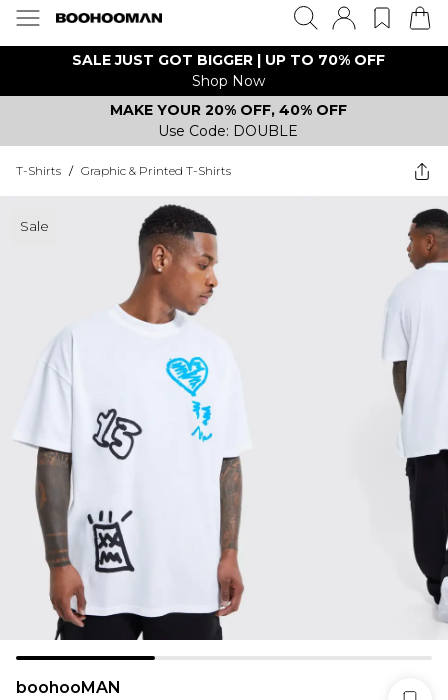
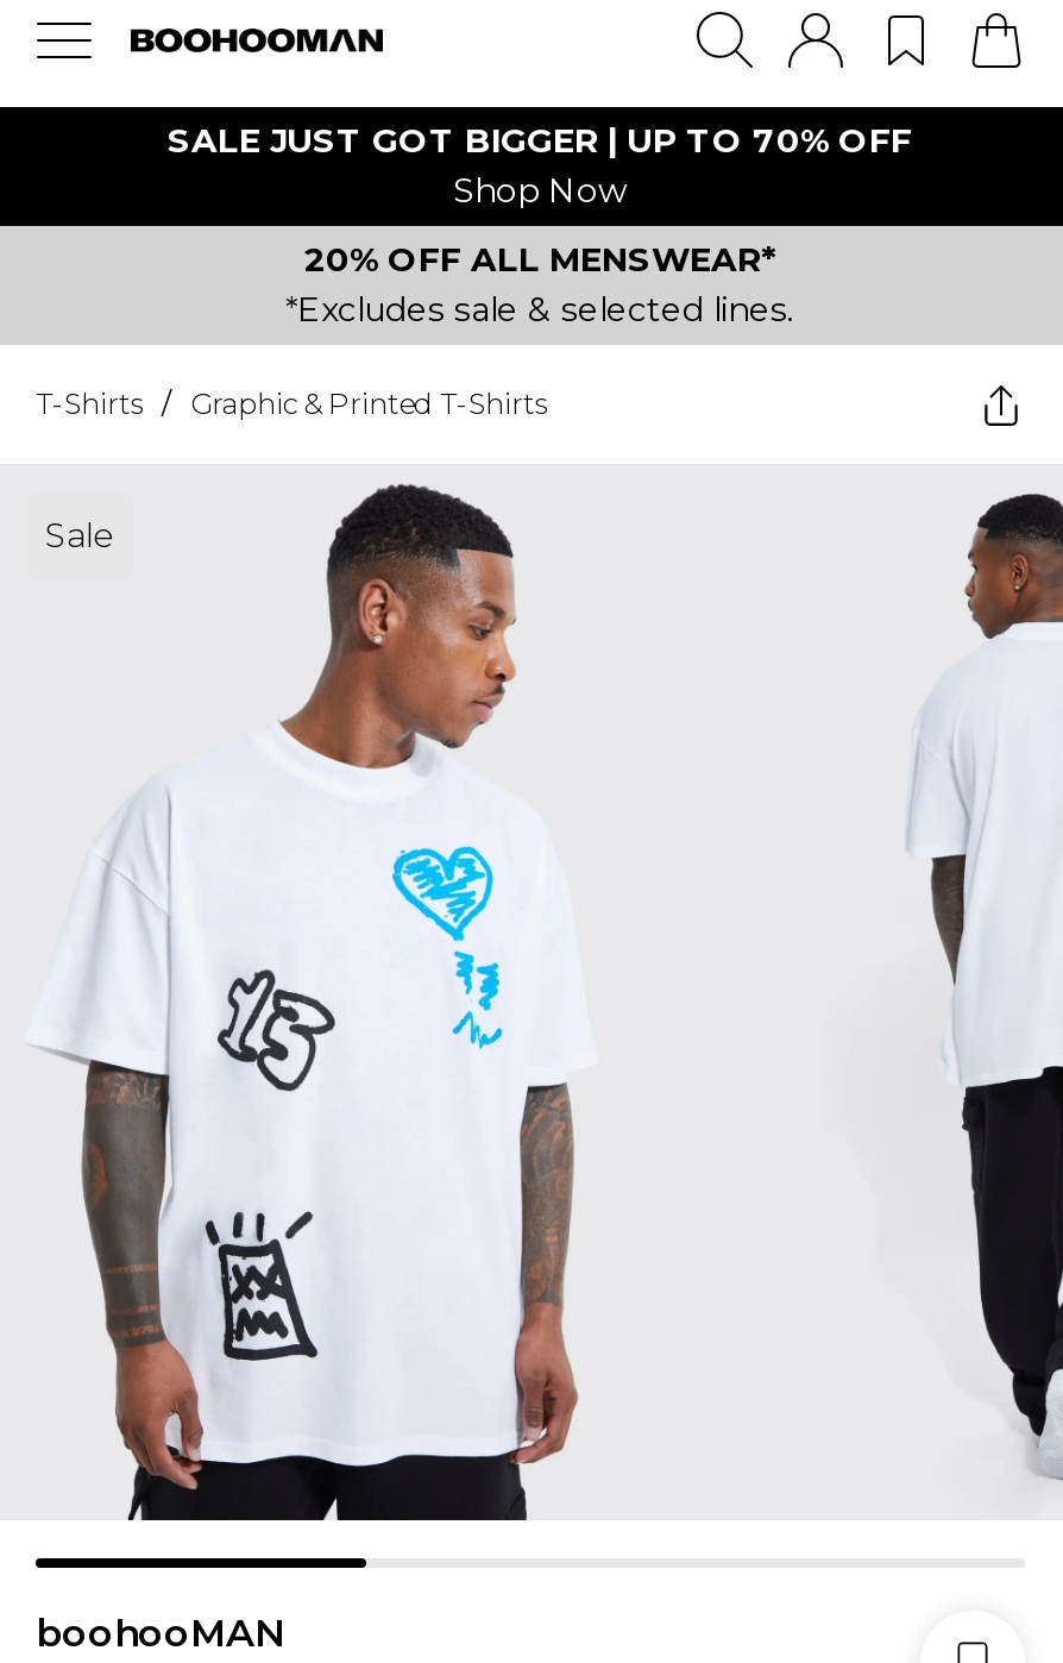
[109,101,346,140] MAKE YOUR 20% OFF, 40% OFF | Use Code: DOUBLE -> [285,238,794,331] 20% OFF ALL MENSWEAR* | *Excludes sale & selected lines.

